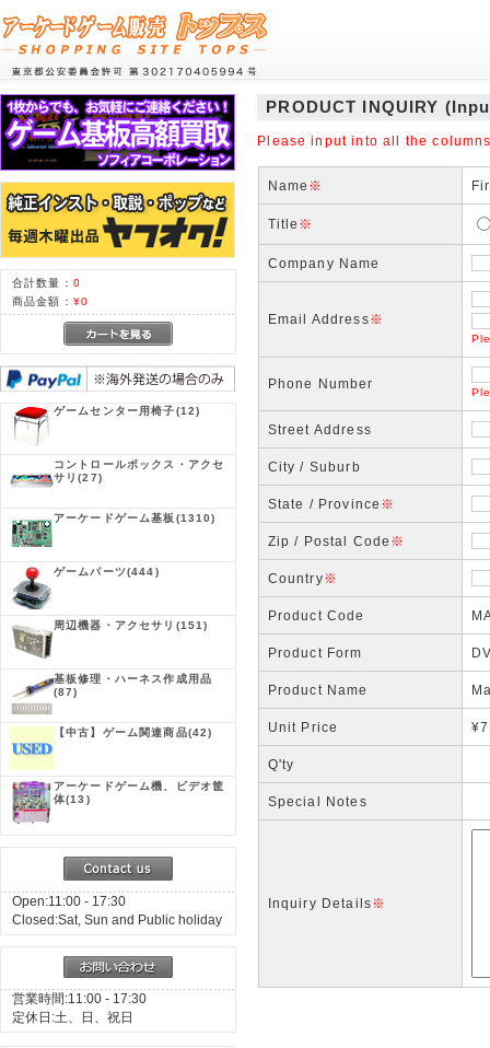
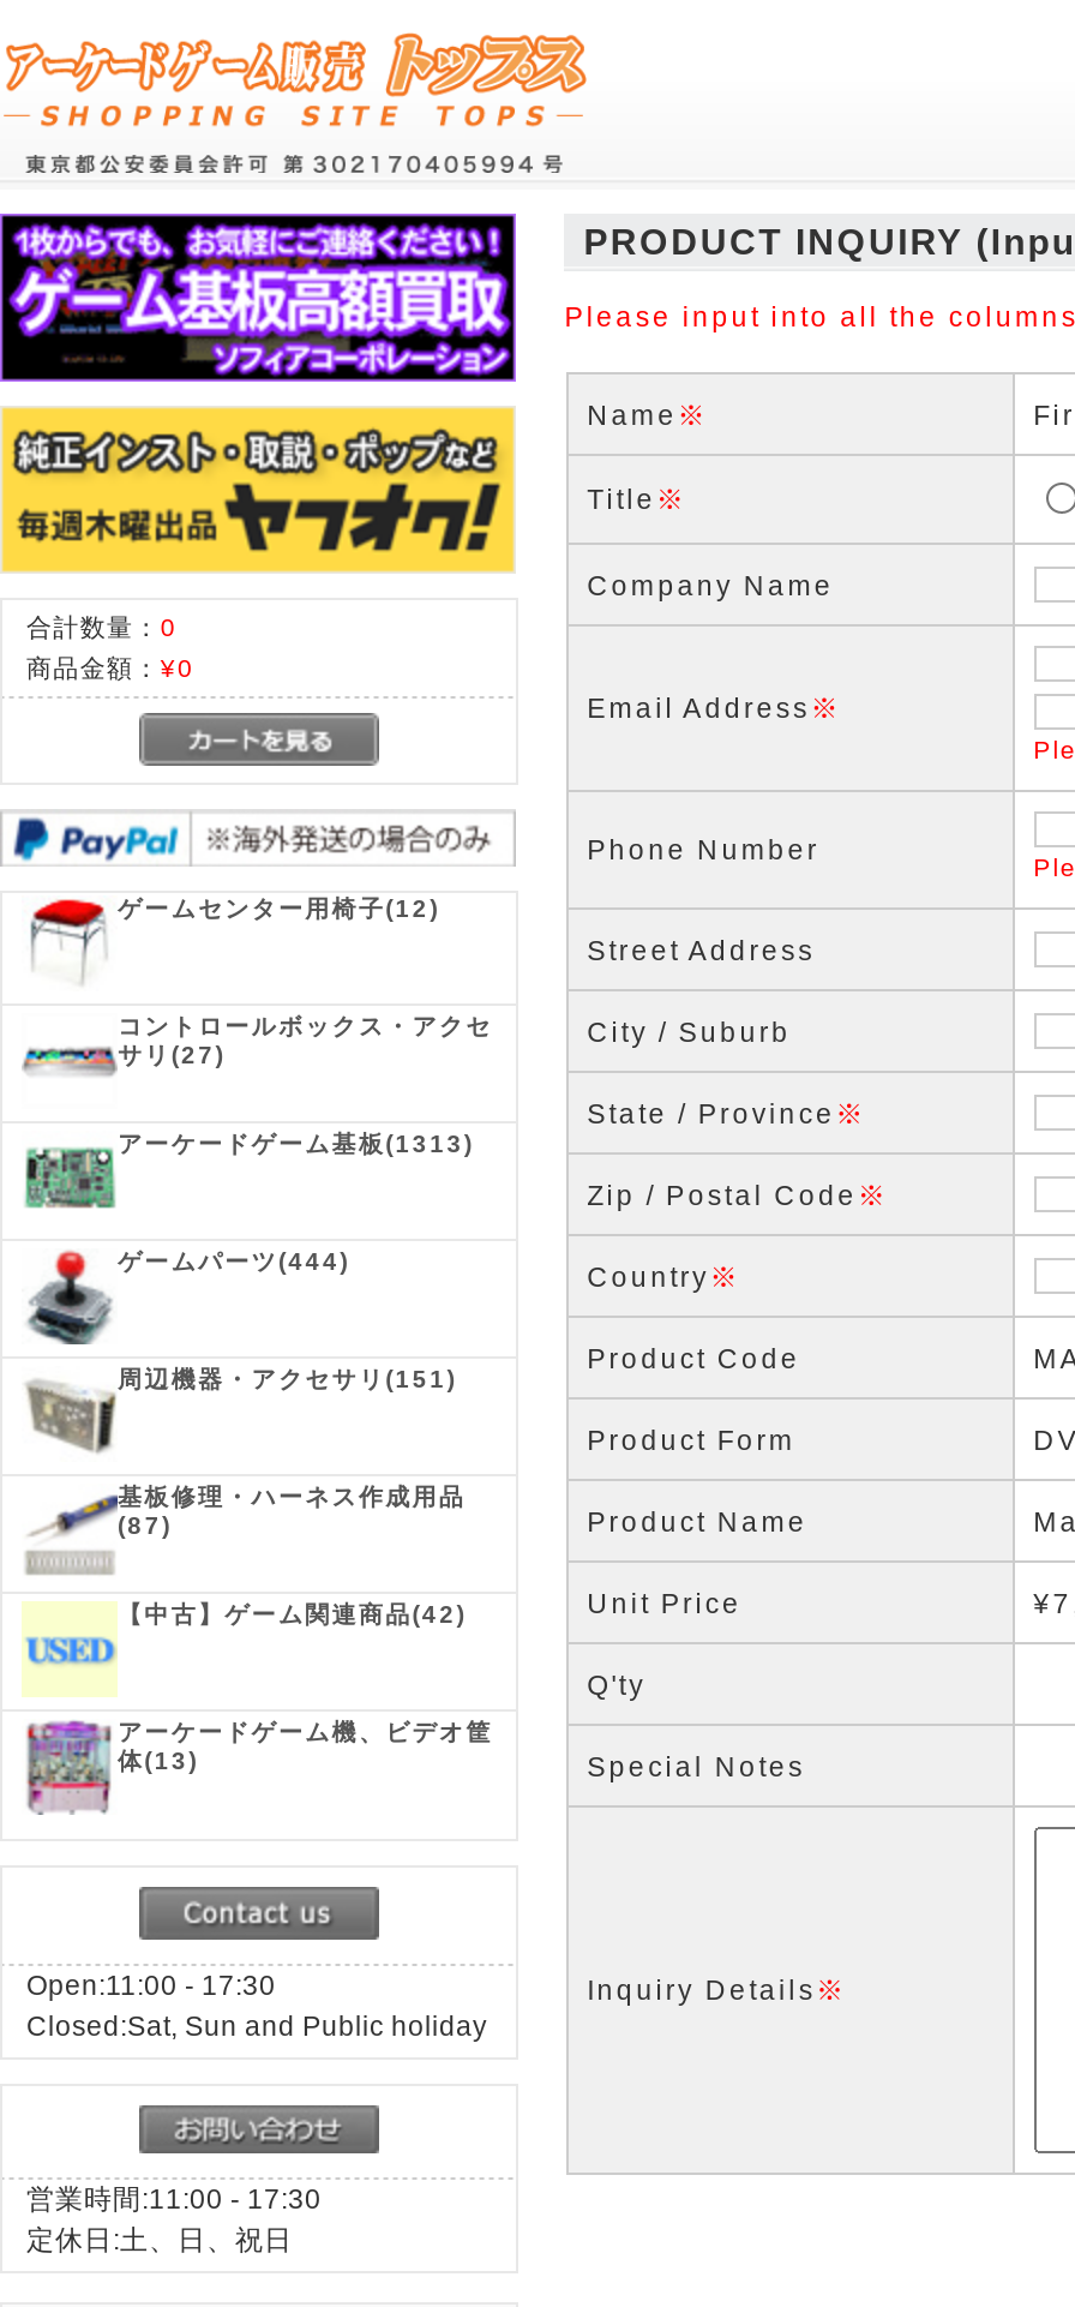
[54,512,216,524] アーケードゲーム基板(1310) -> [118,1131,474,1157] アーケードゲーム基板(1313)

